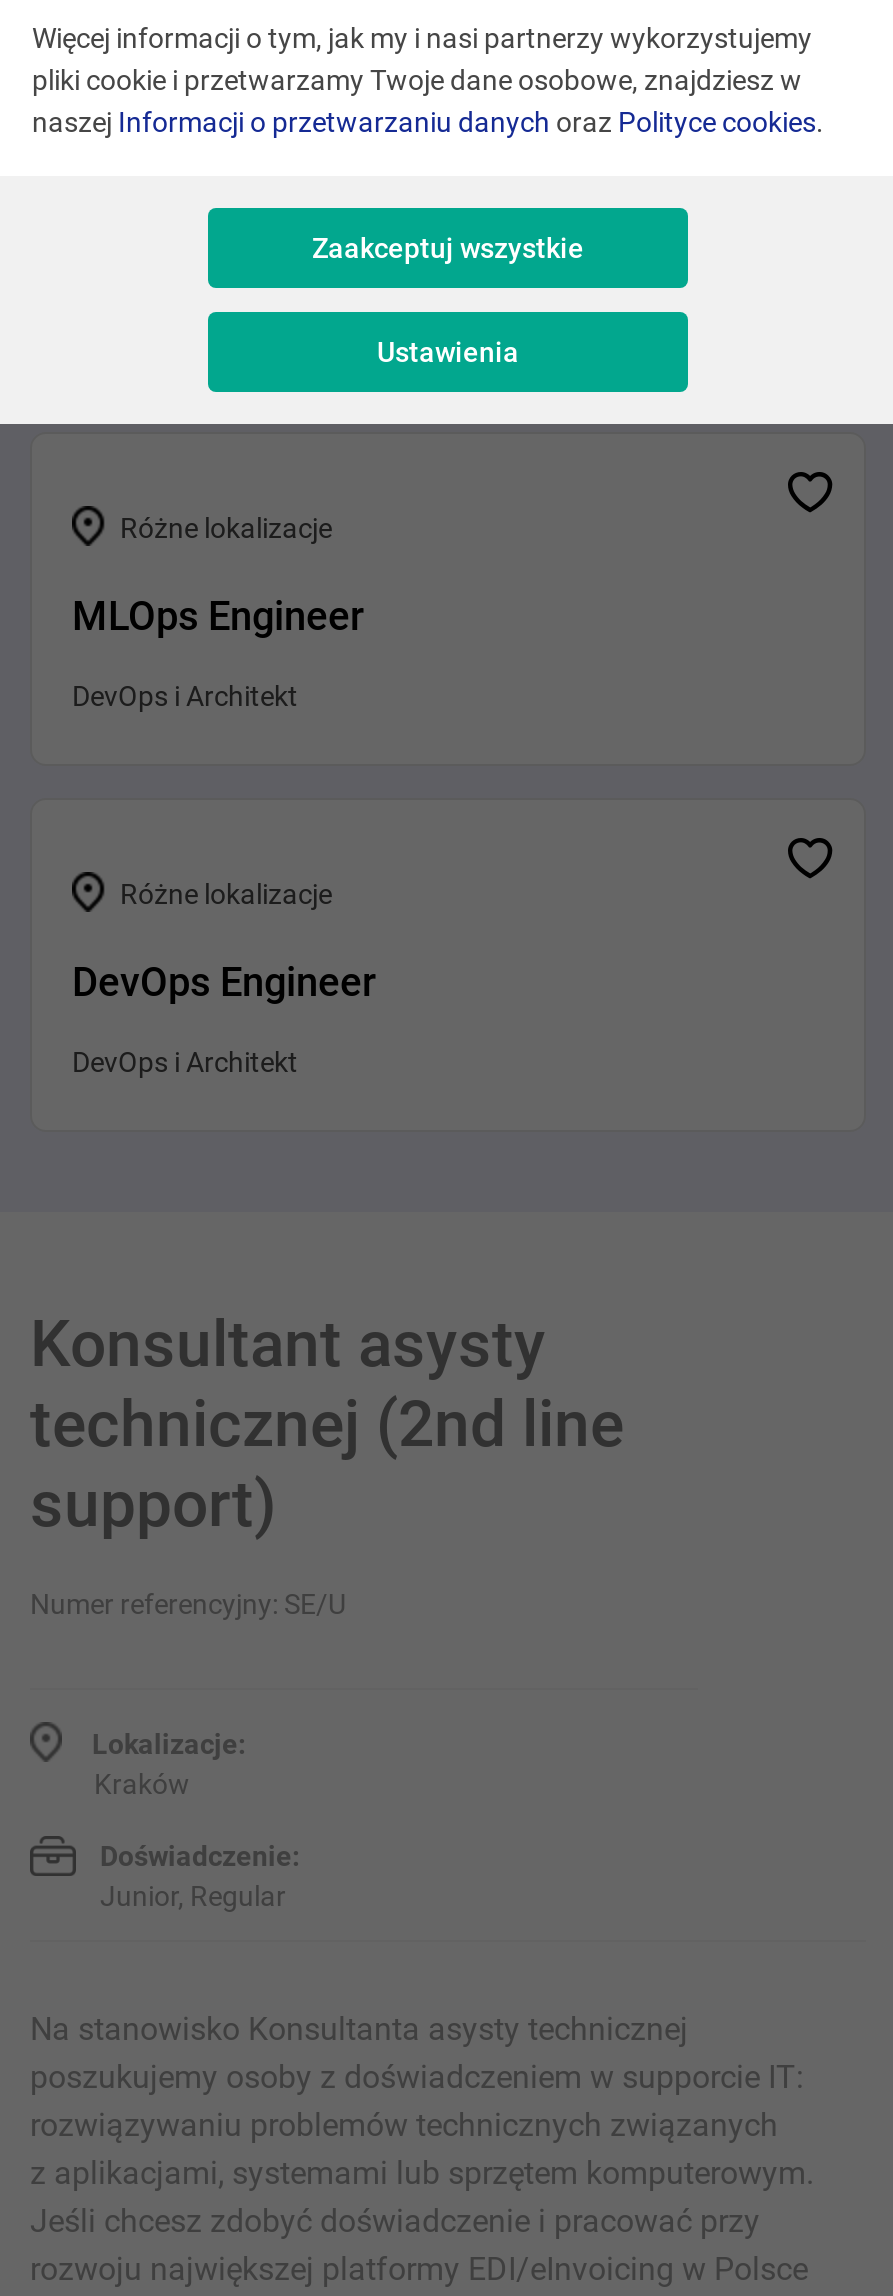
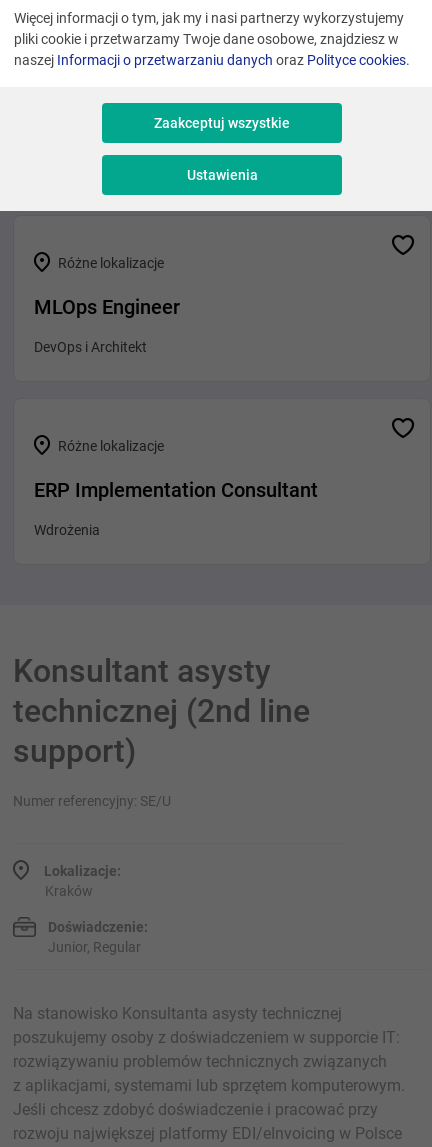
[72,958,376,1006] DevOps Engineer -> [34,478,318,502] ERP Implementation Consultant
[72,1046,298,1078] DevOps i Architekt -> [34,522,100,538] Wdrożenia

